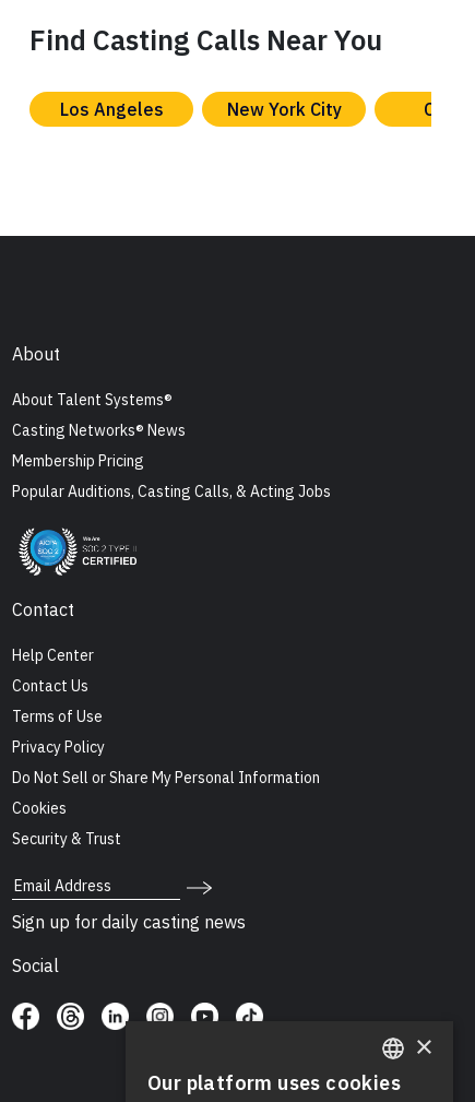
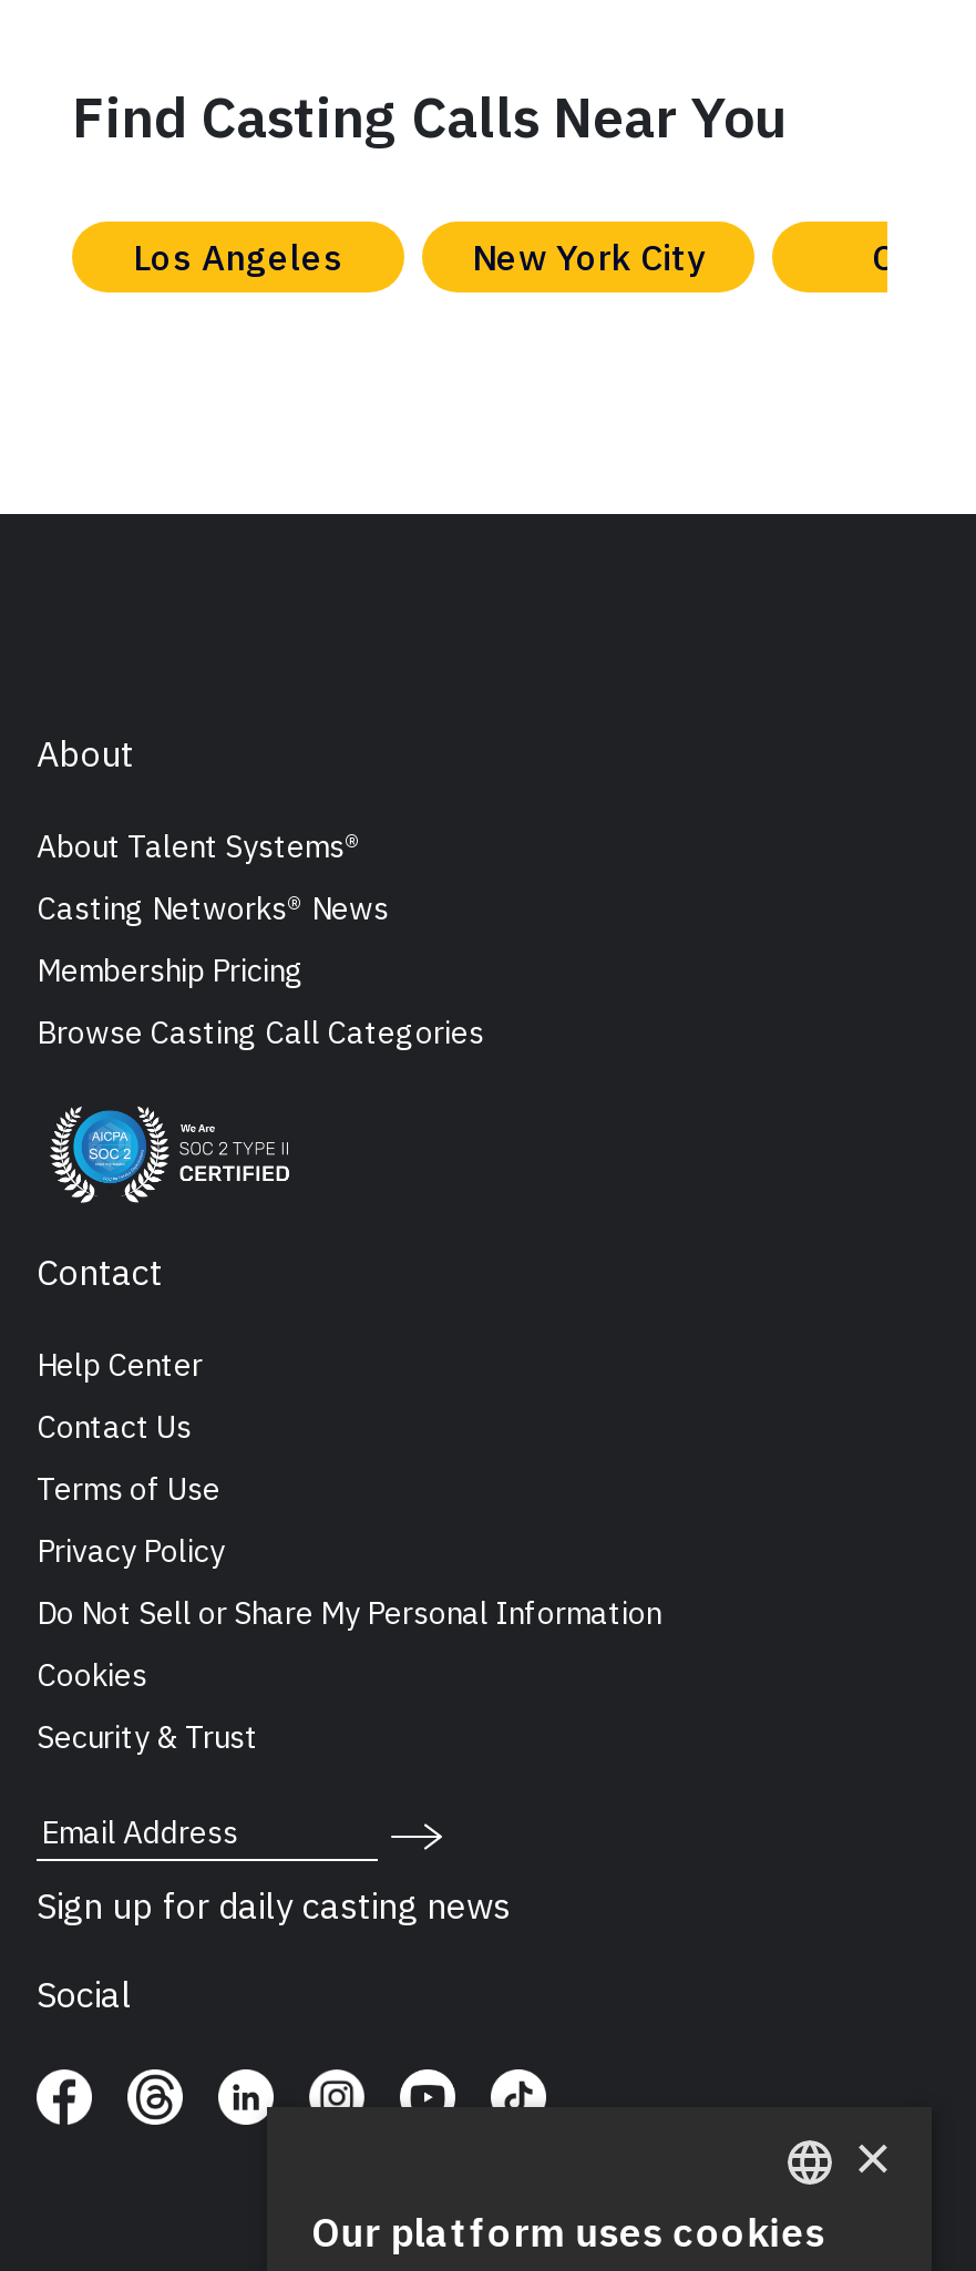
[12,482,331,502] Popular Auditions, Casting Calls, & Acting Jobs -> [37,1013,484,1053] Browse Casting Call Categories

